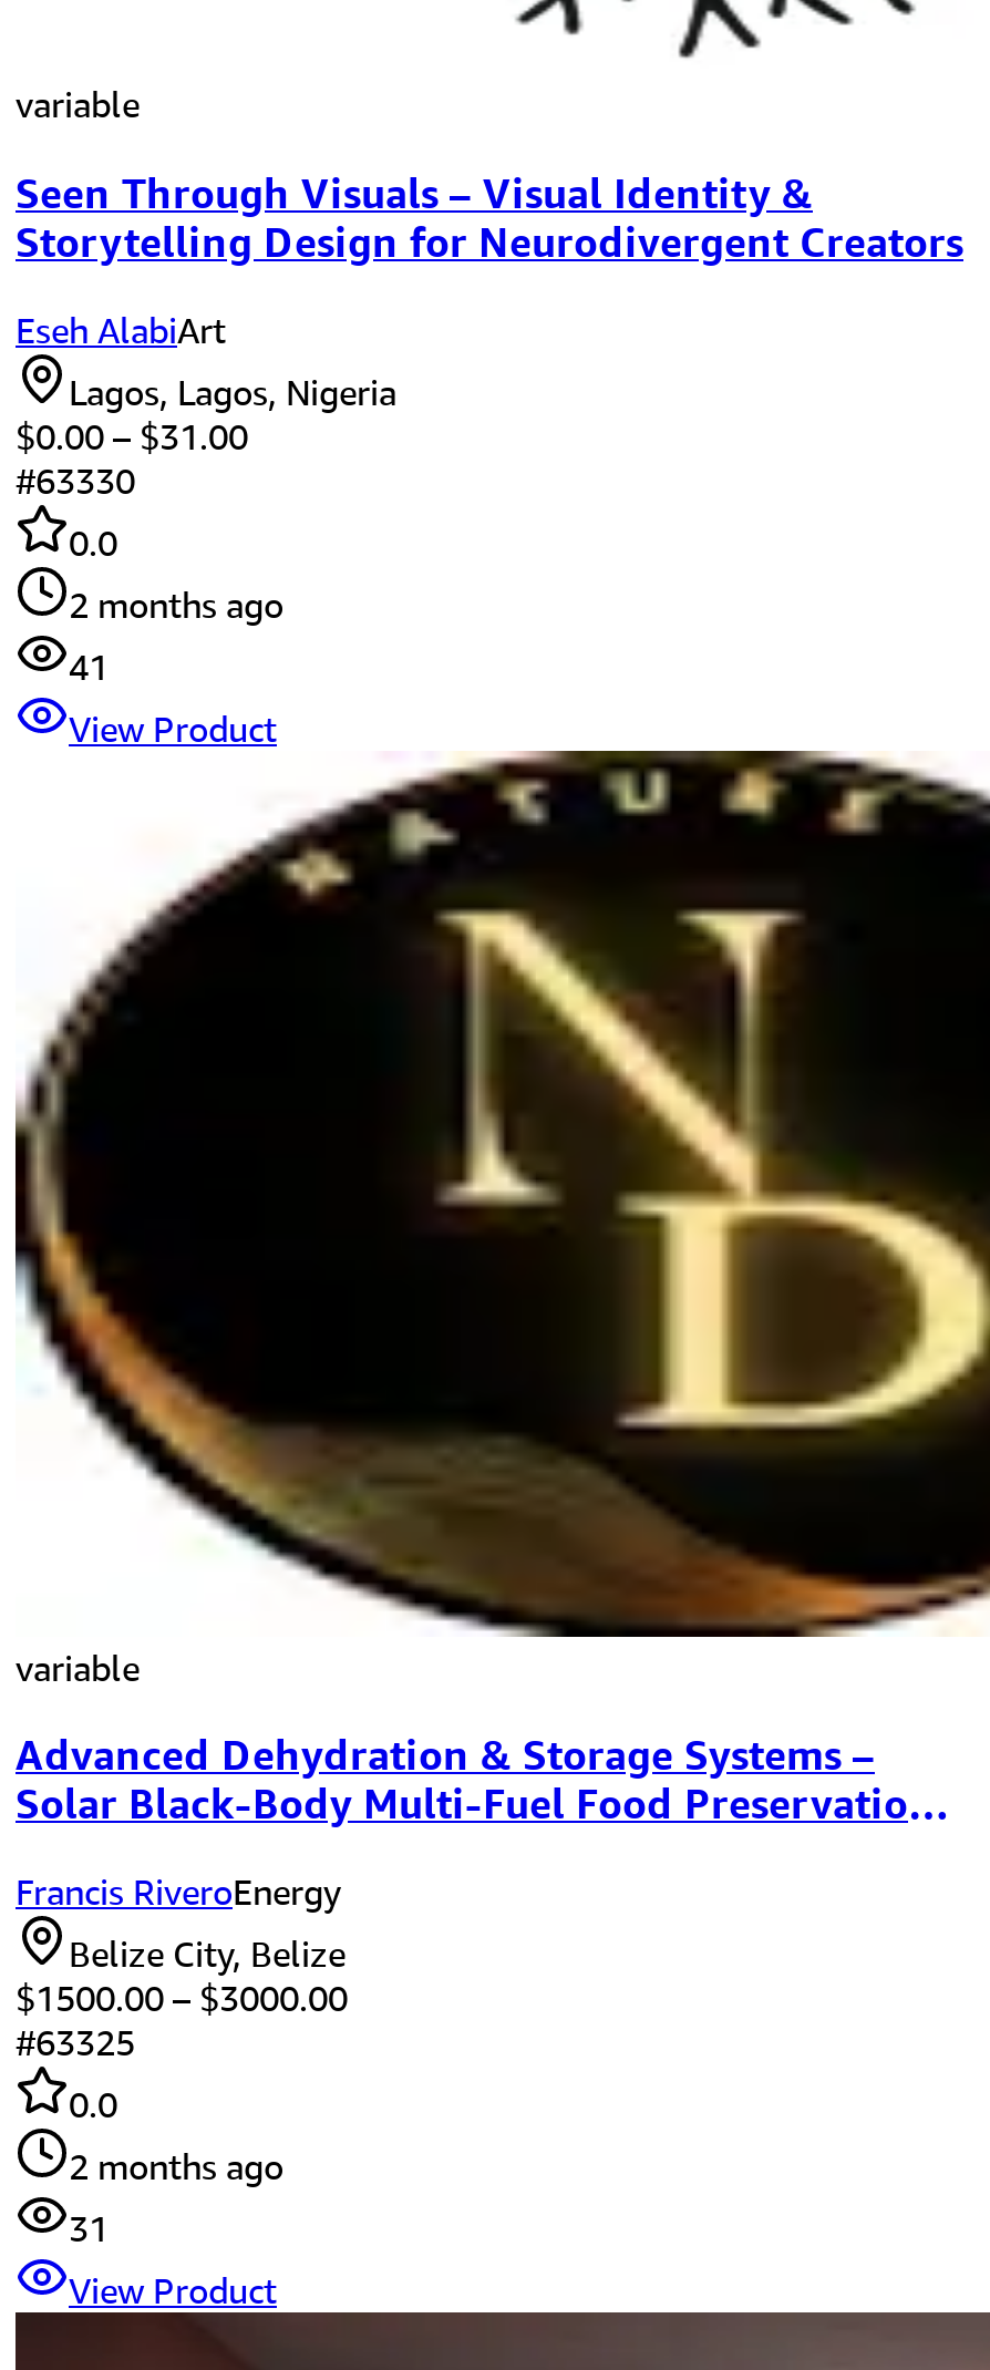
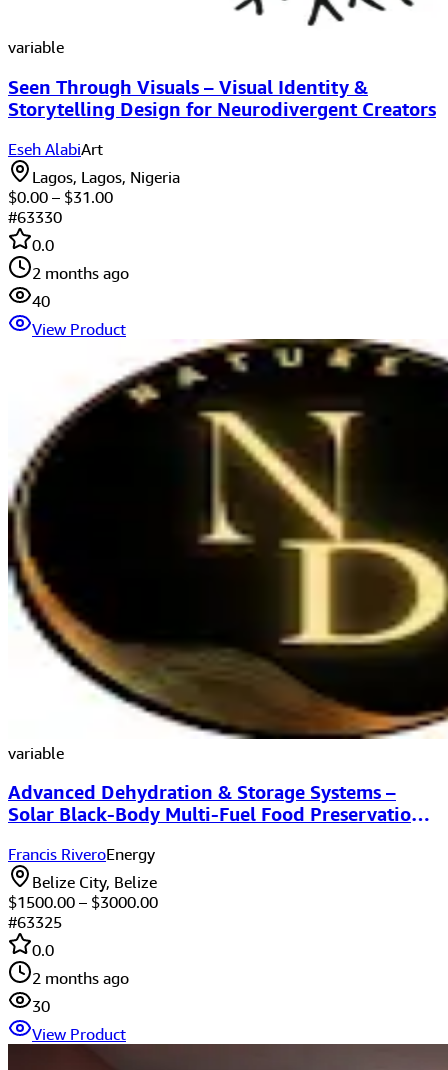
[69,644,109,688] 41 -> [32,291,50,311] 40
[69,2206,109,2251] 31 -> [32,996,50,1016] 30

